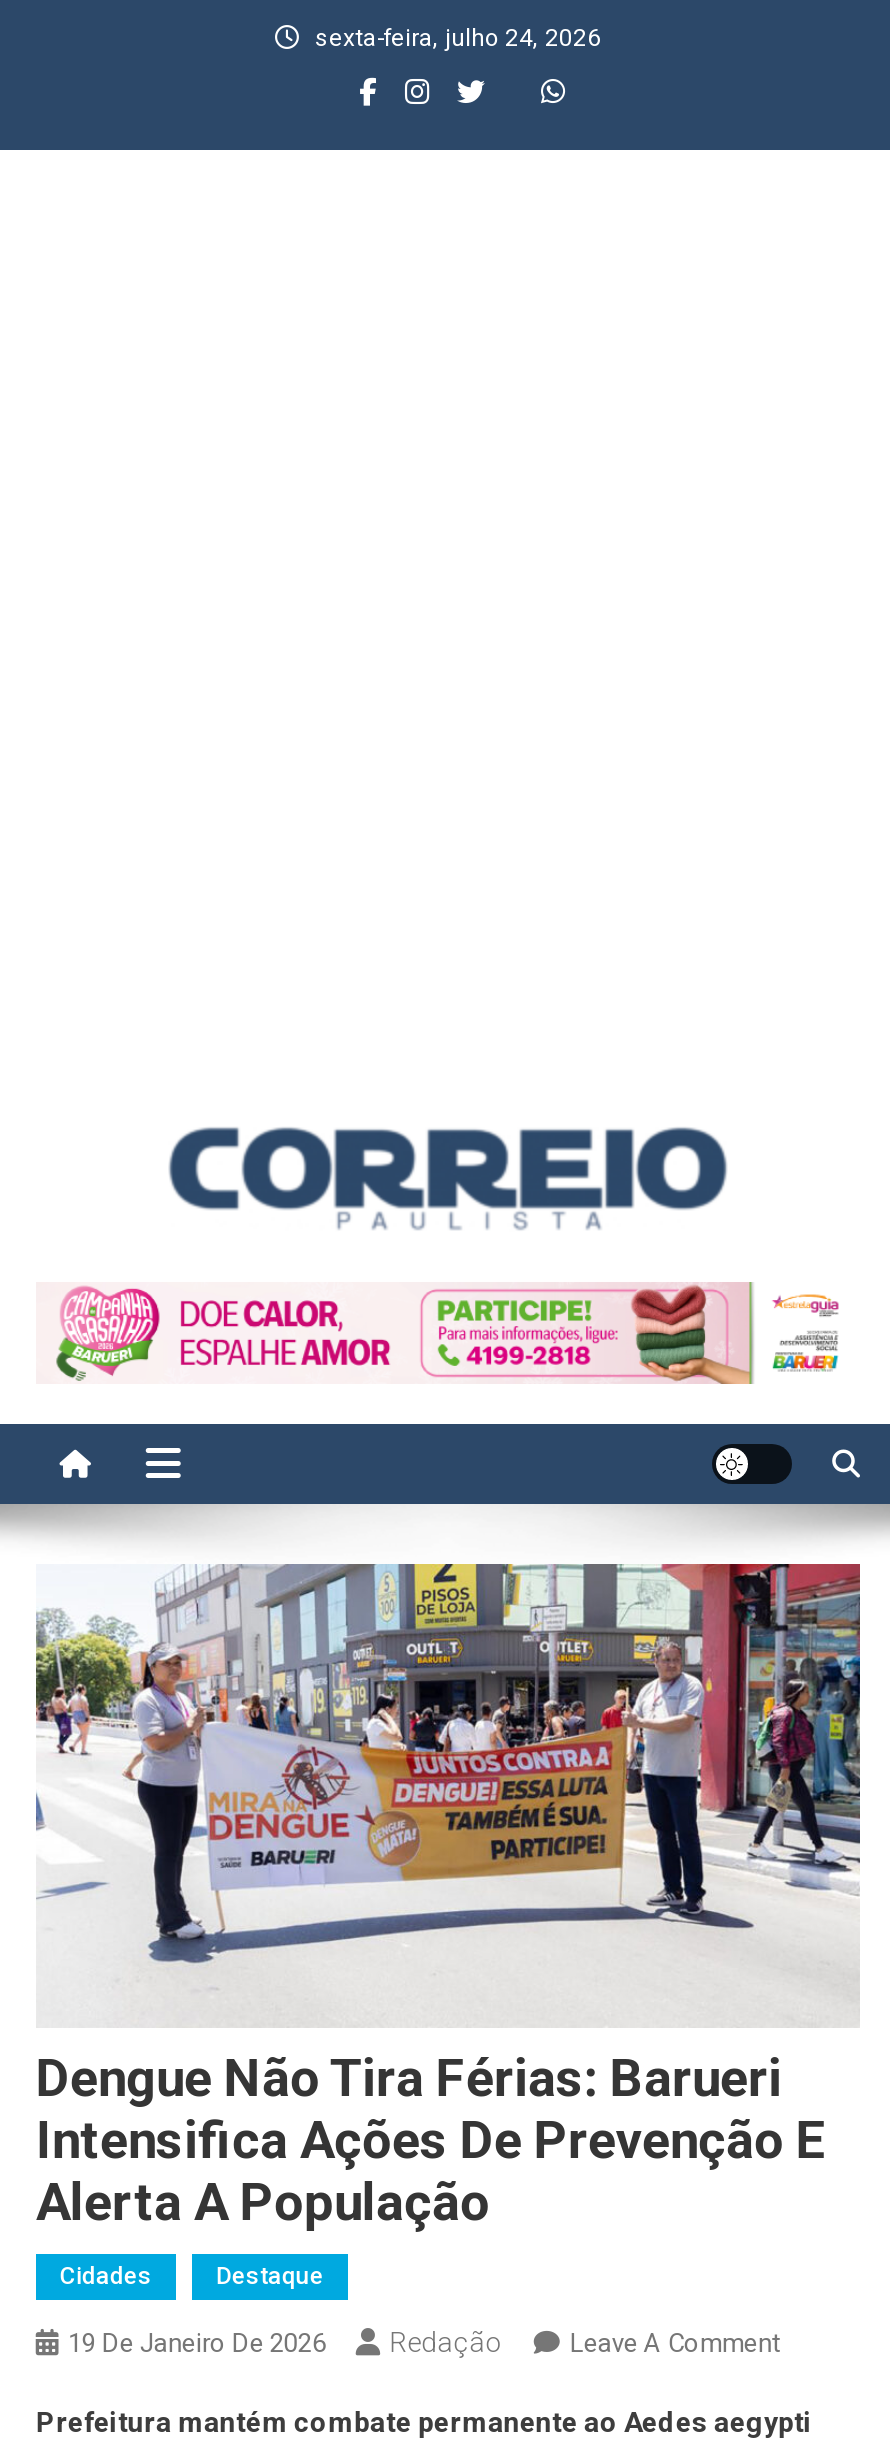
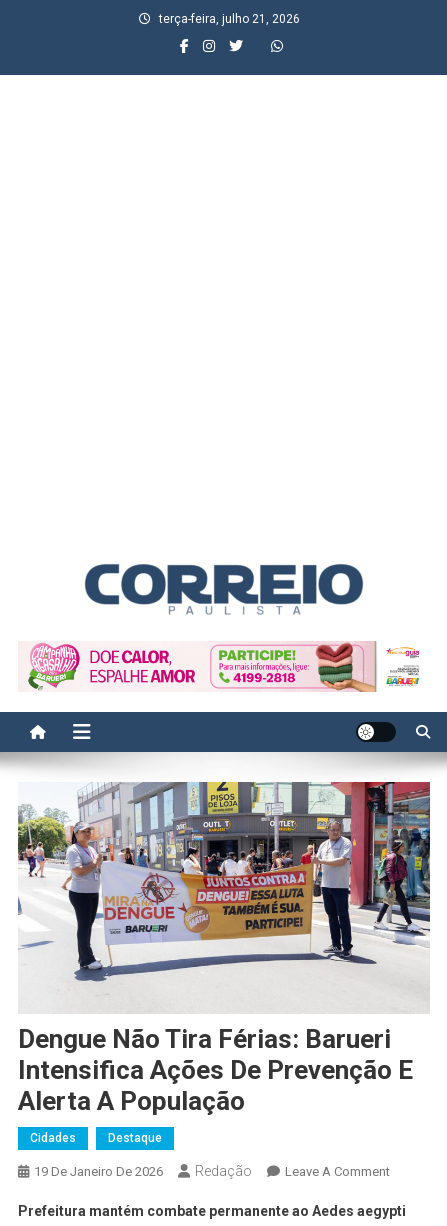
[315,24,601,52] sexta-feira, julho 24, 2026 -> [158,12,299,26] terça-feira, julho 21, 2026

